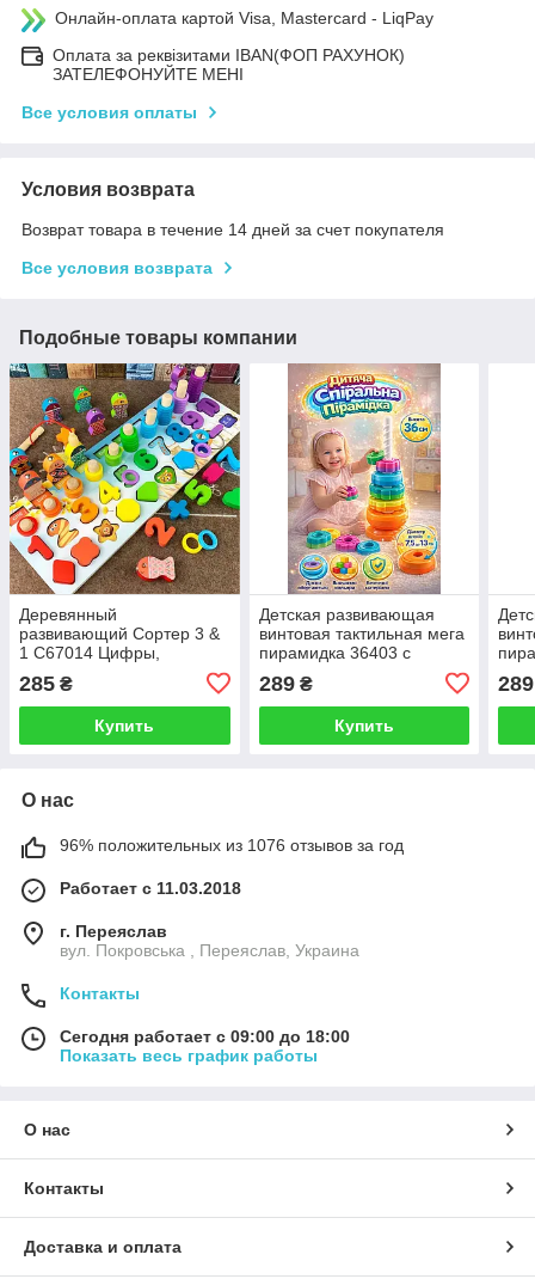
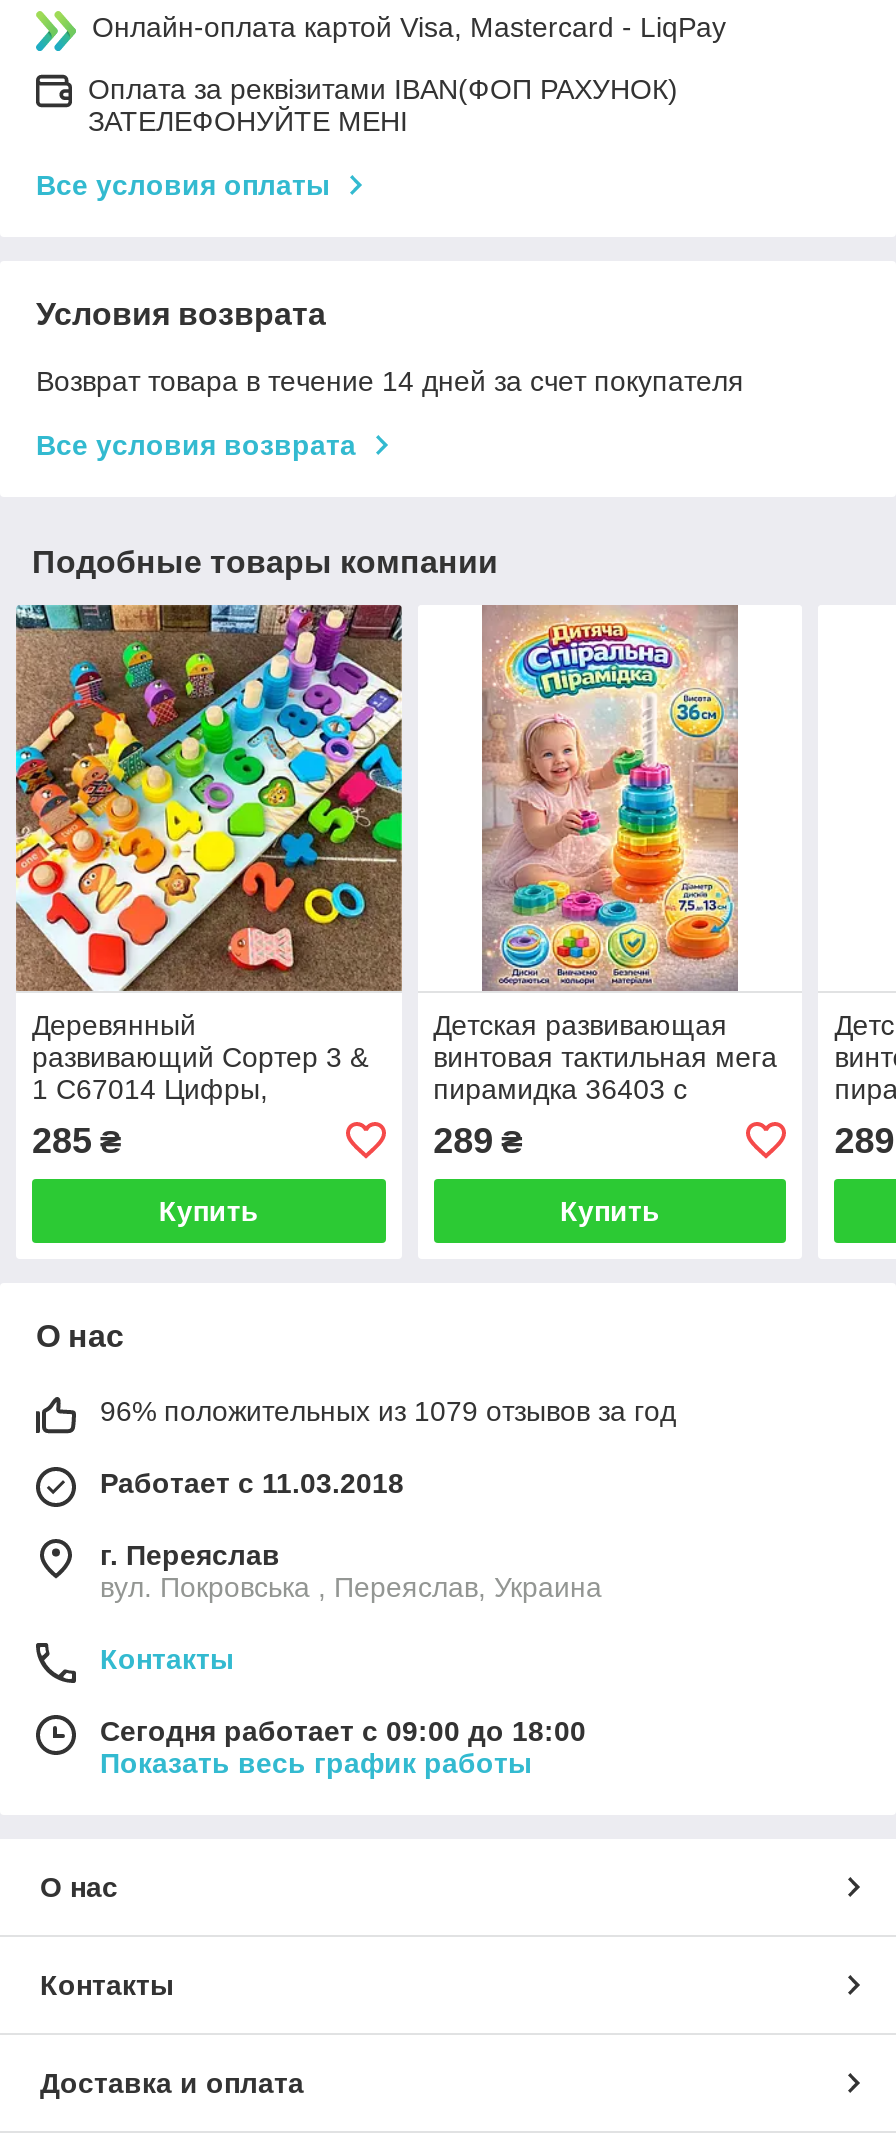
[60,835,404,854] 96% положительных из 1076 отзывов за год -> [100,1395,676,1427] 96% положительных из 1079 отзывов за год

